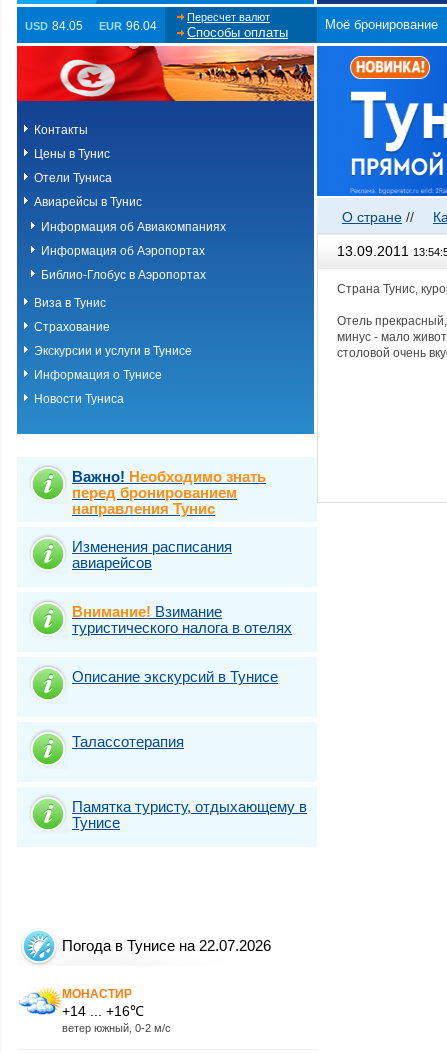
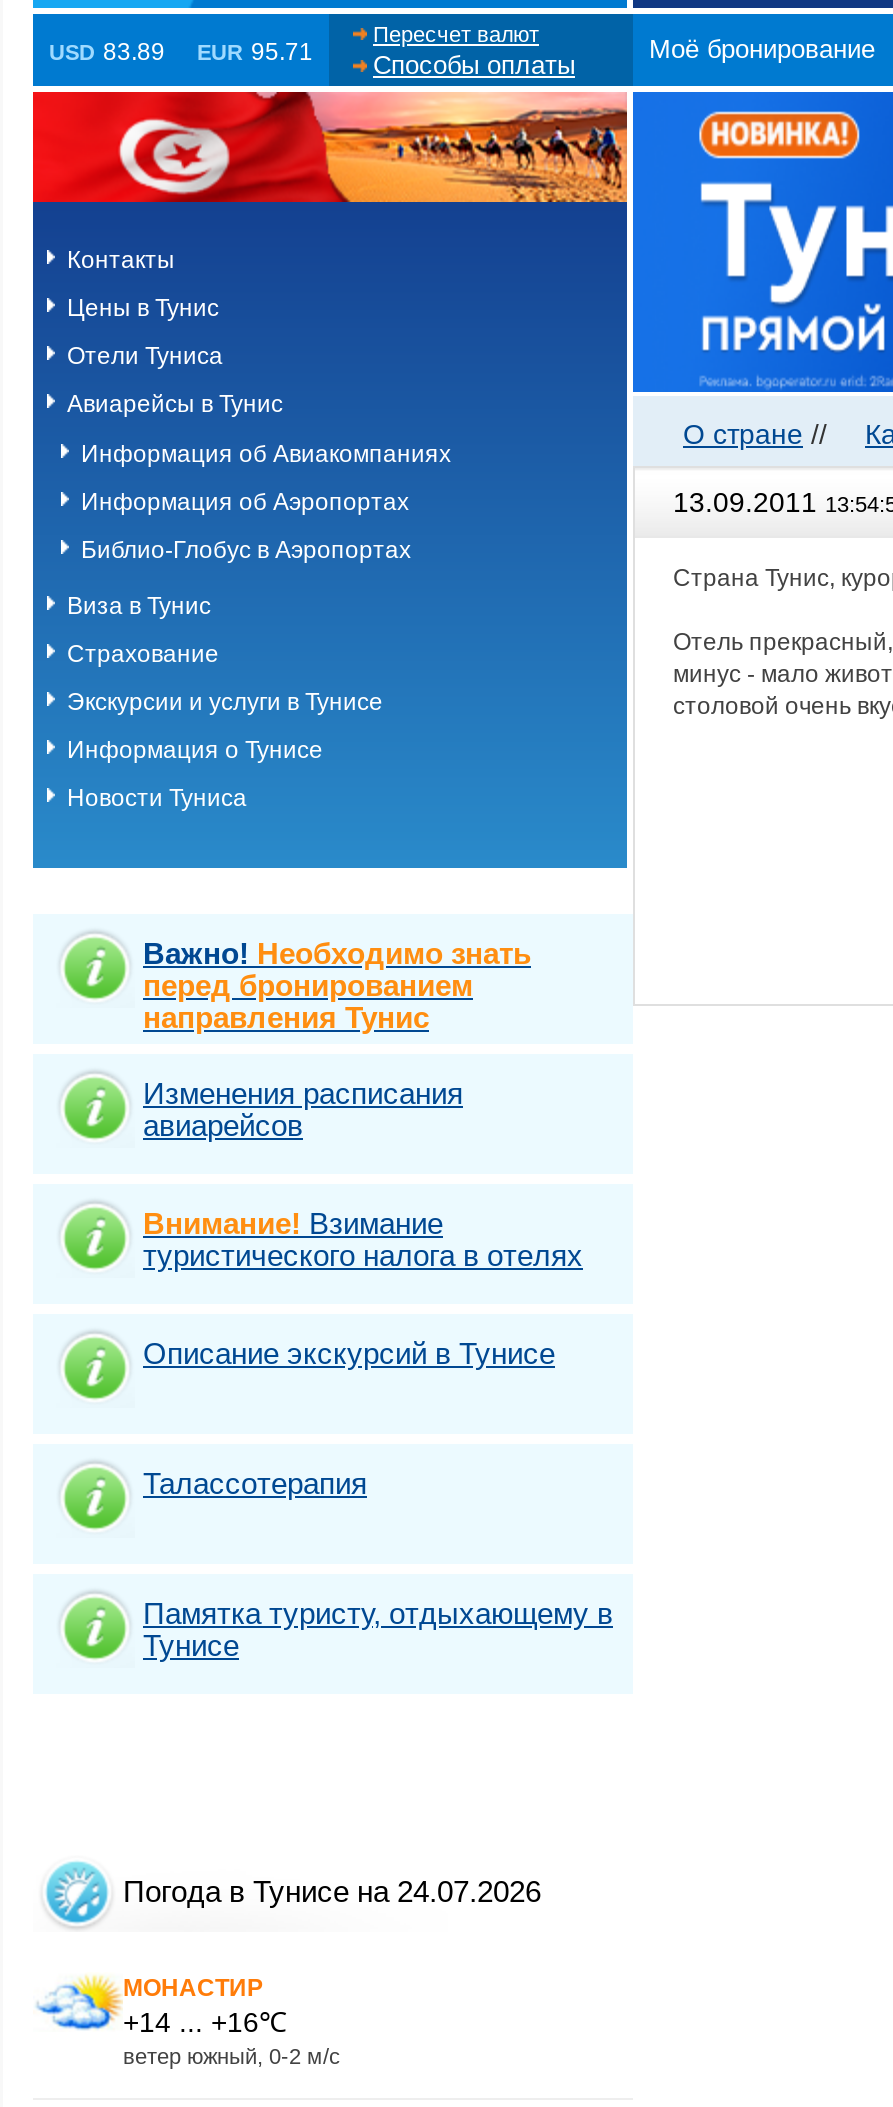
[25,19,83,33] USD 84.05 -> [49,38,165,66] USD 83.89
[99,19,157,33] EUR 96.04 -> [197,38,313,66] EUR 95.71
[62,937,271,954] Погода в Тунисе на 22.07.2026 -> [123,1874,541,1908] Погода в Тунисе на 24.07.2026

